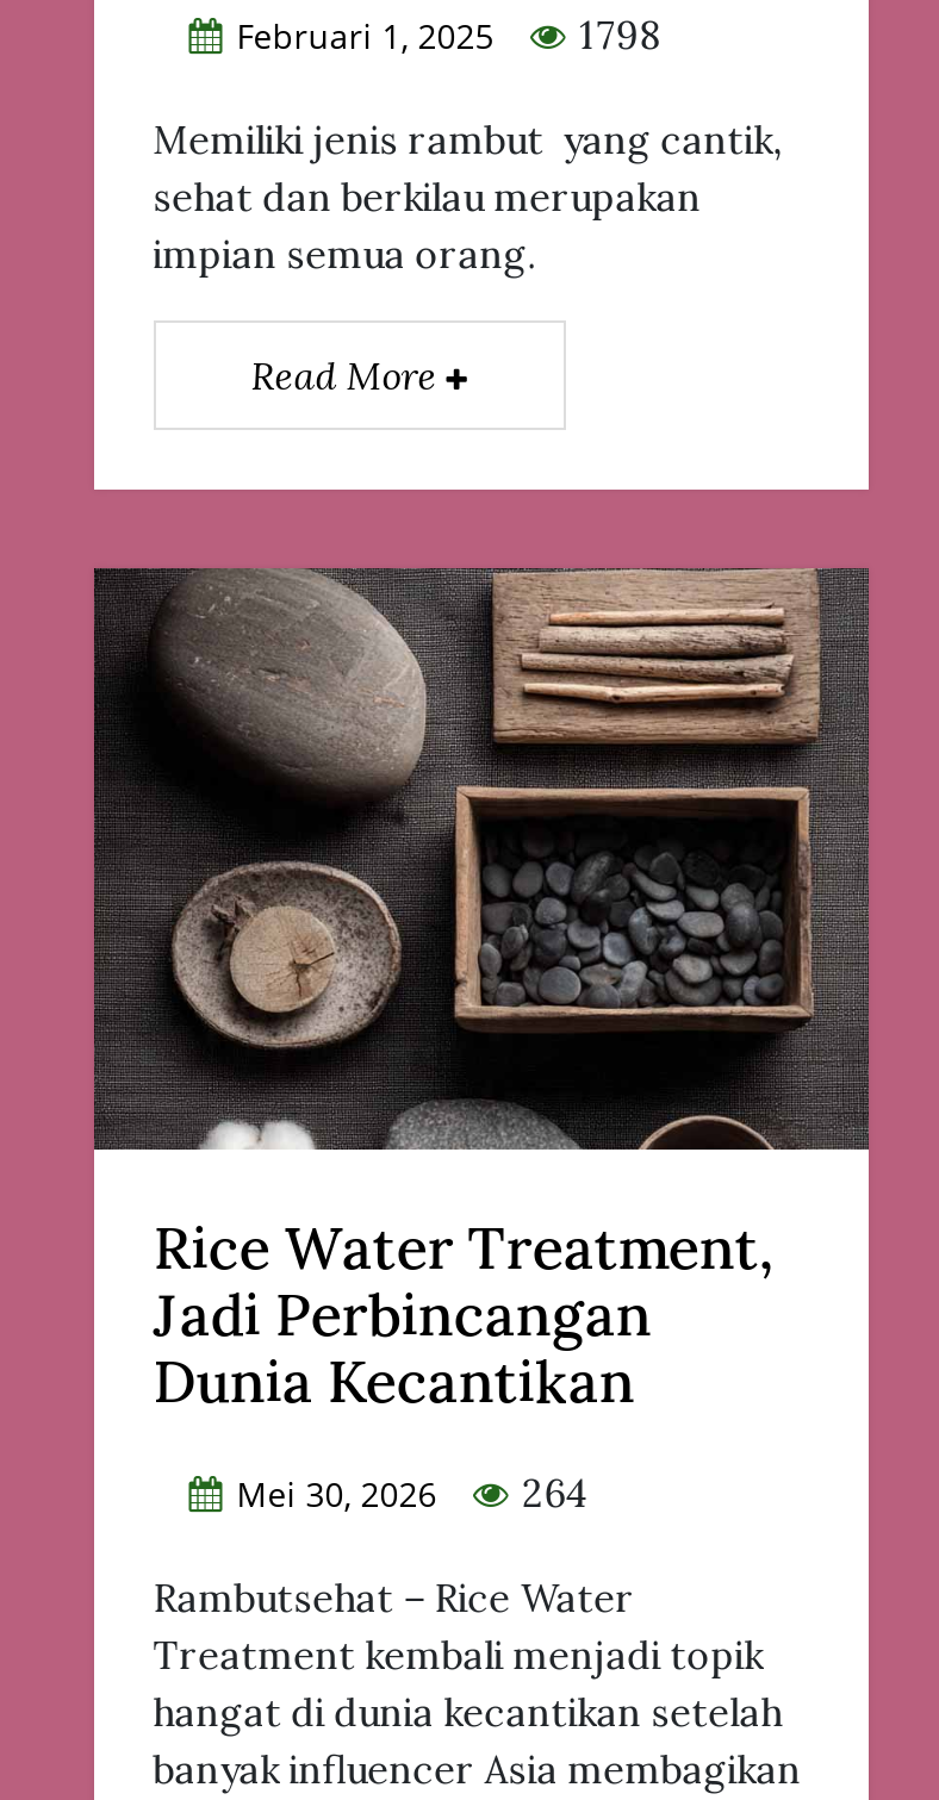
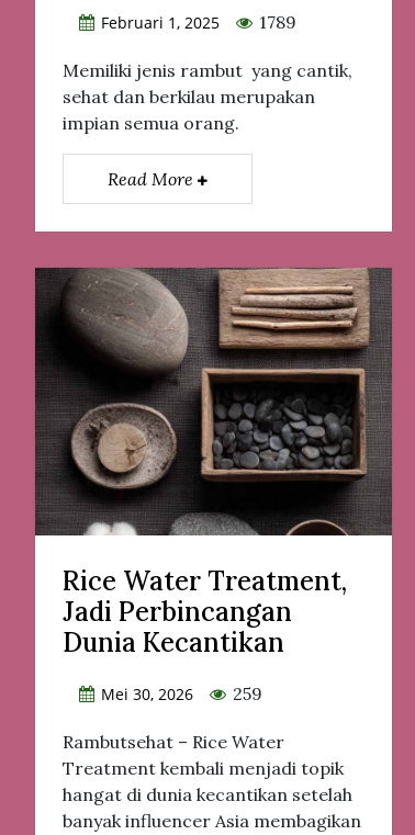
[237,10,661,58] Februari 1, 2025 1798 -> [101,11,296,33] Februari 1, 2025 1789
[237,1470,589,1517] Mei 30, 2026 264 -> [101,683,262,705] Mei 30, 2026 259

